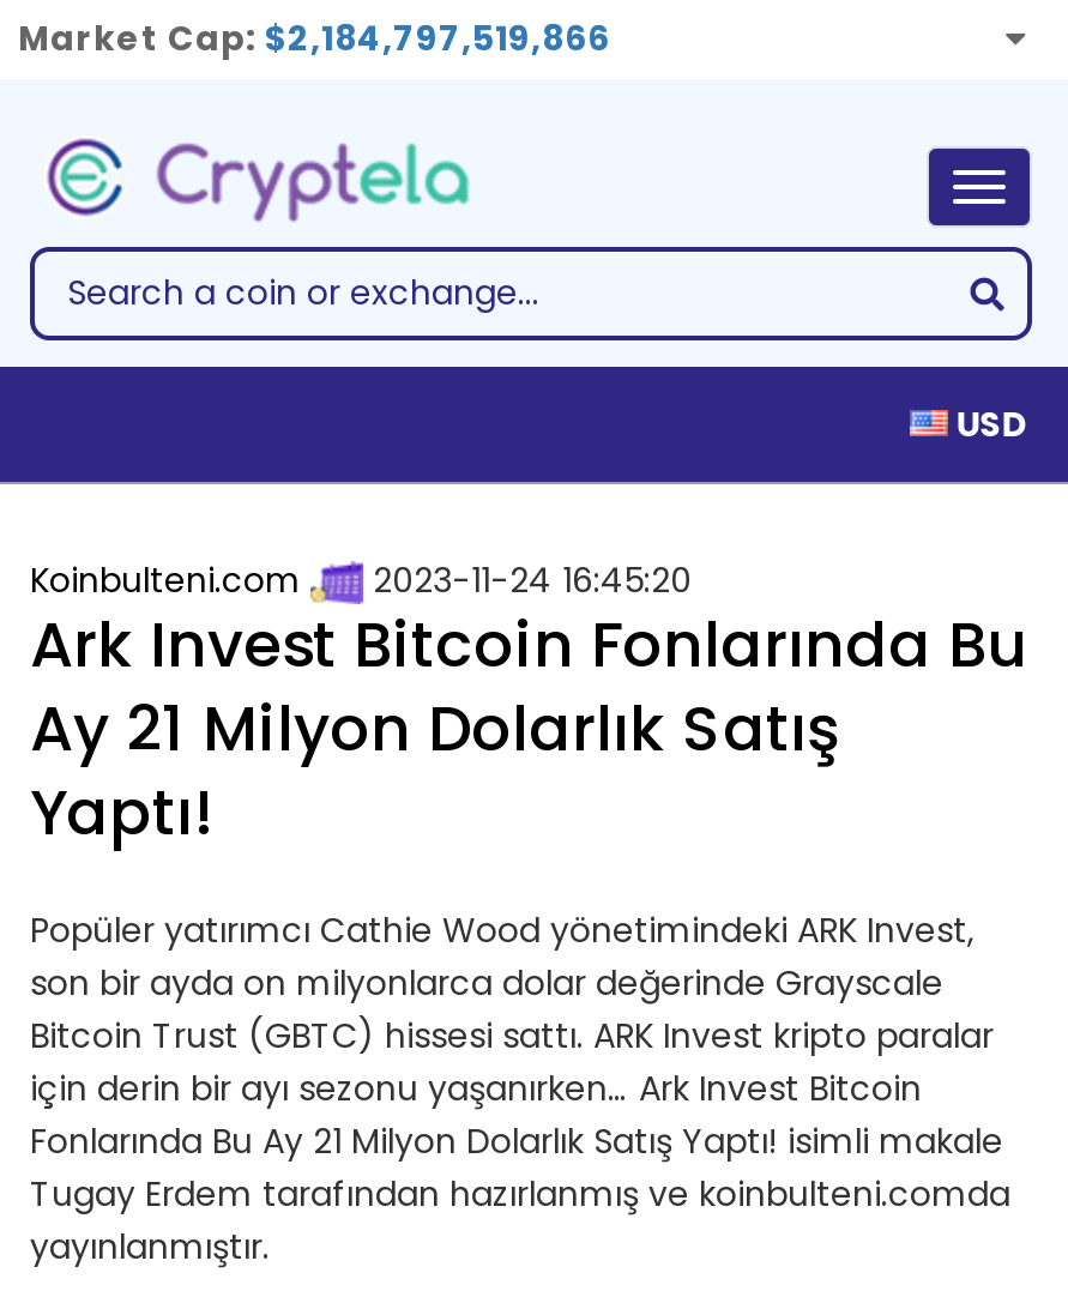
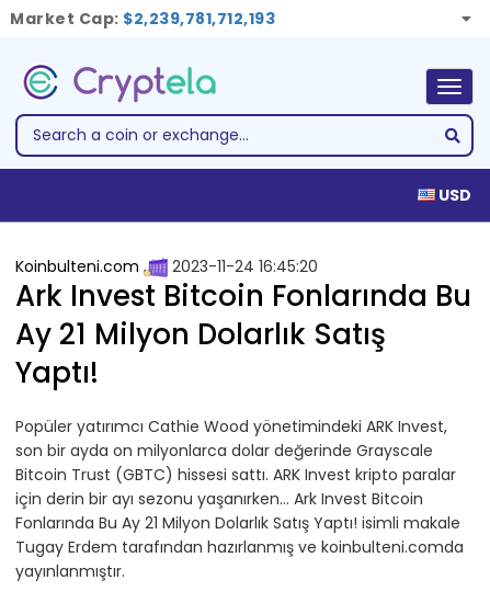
[18,14,610,62] Market Cap: $2,184,797,519,866 -> [10,8,275,30] Market Cap: $2,239,781,712,193

